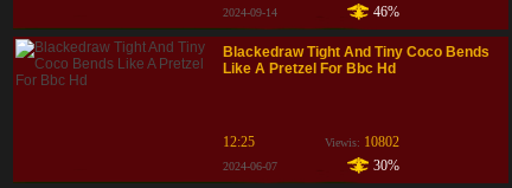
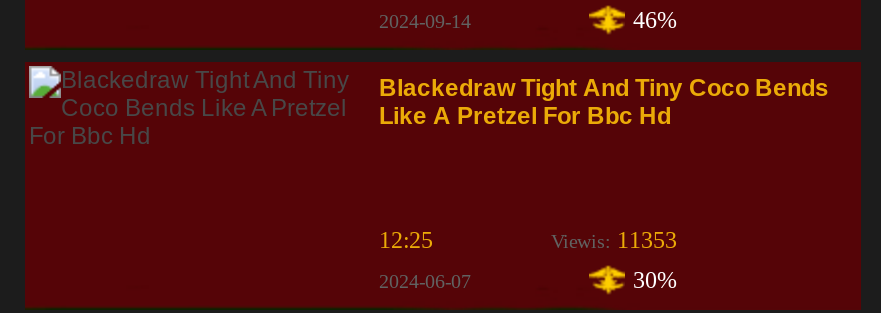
[325,134,399,150] Viewis: 10802 -> [551,226,677,254] Viewis: 11353

